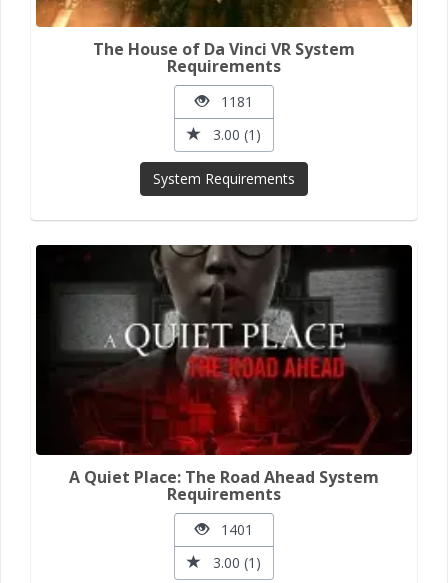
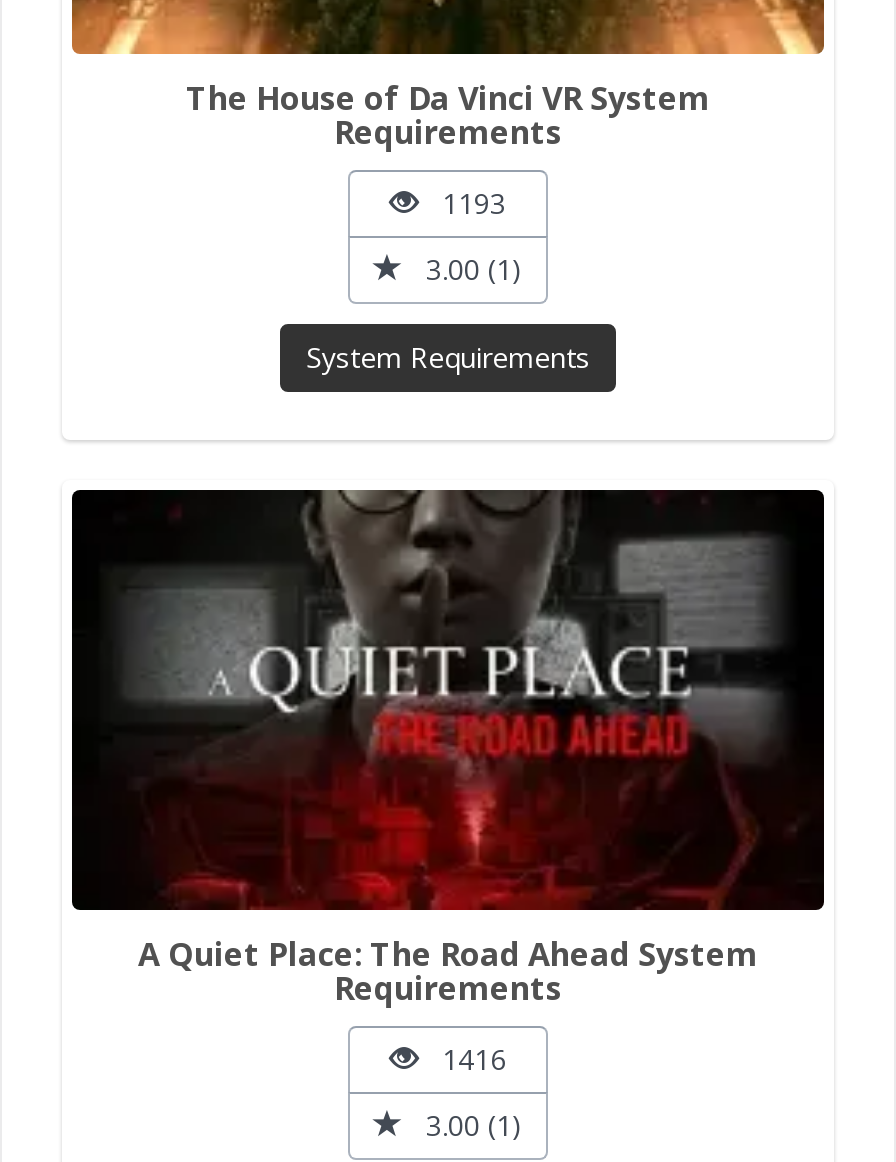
[209,92,253,111] 1181 -> [418,184,506,222] 1193
[209,520,253,539] 1401 -> [418,1040,506,1078] 1416

